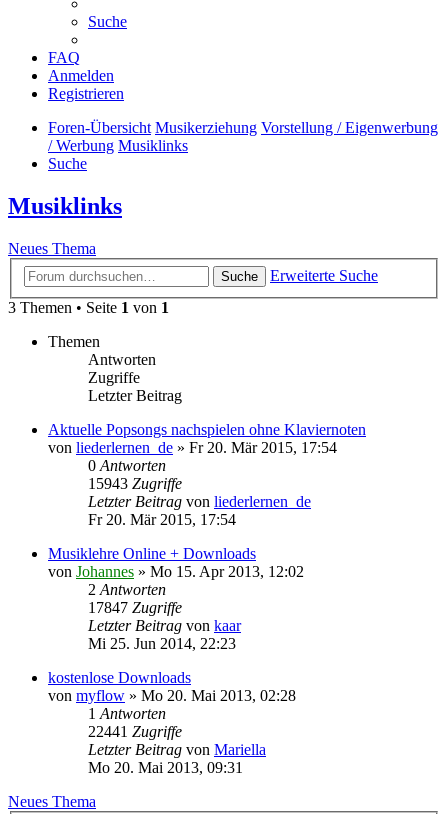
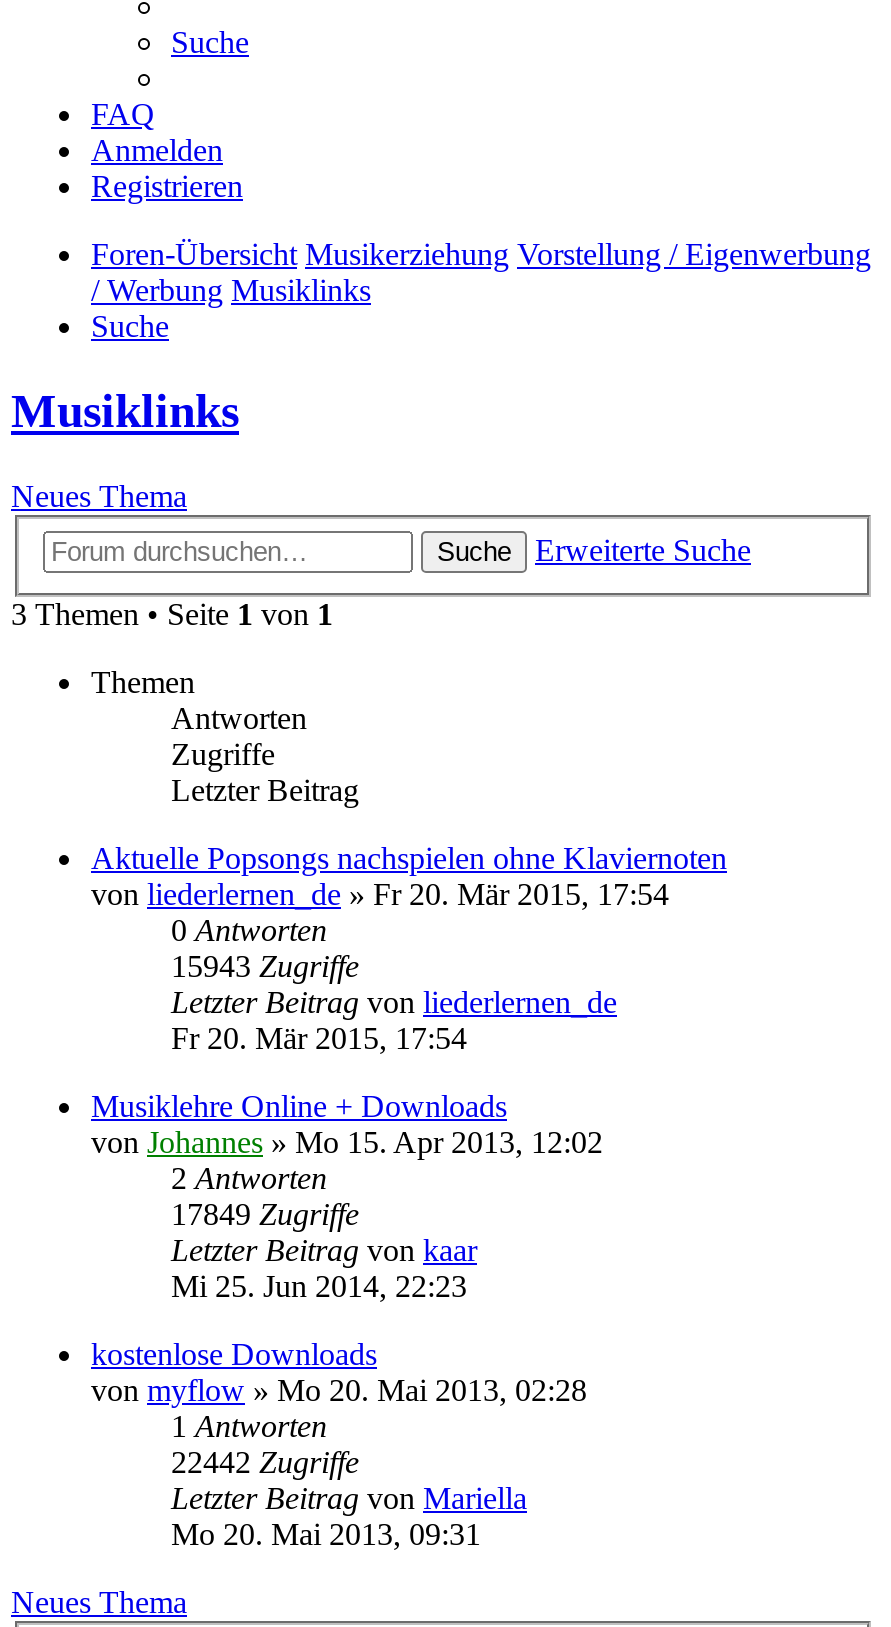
[88,599,182,616] 17847 Zugriffe -> [171,1197,359,1231] 17849 Zugriffe
[88,723,182,740] 22441 Zugriffe -> [171,1445,359,1479] 22442 Zugriffe

